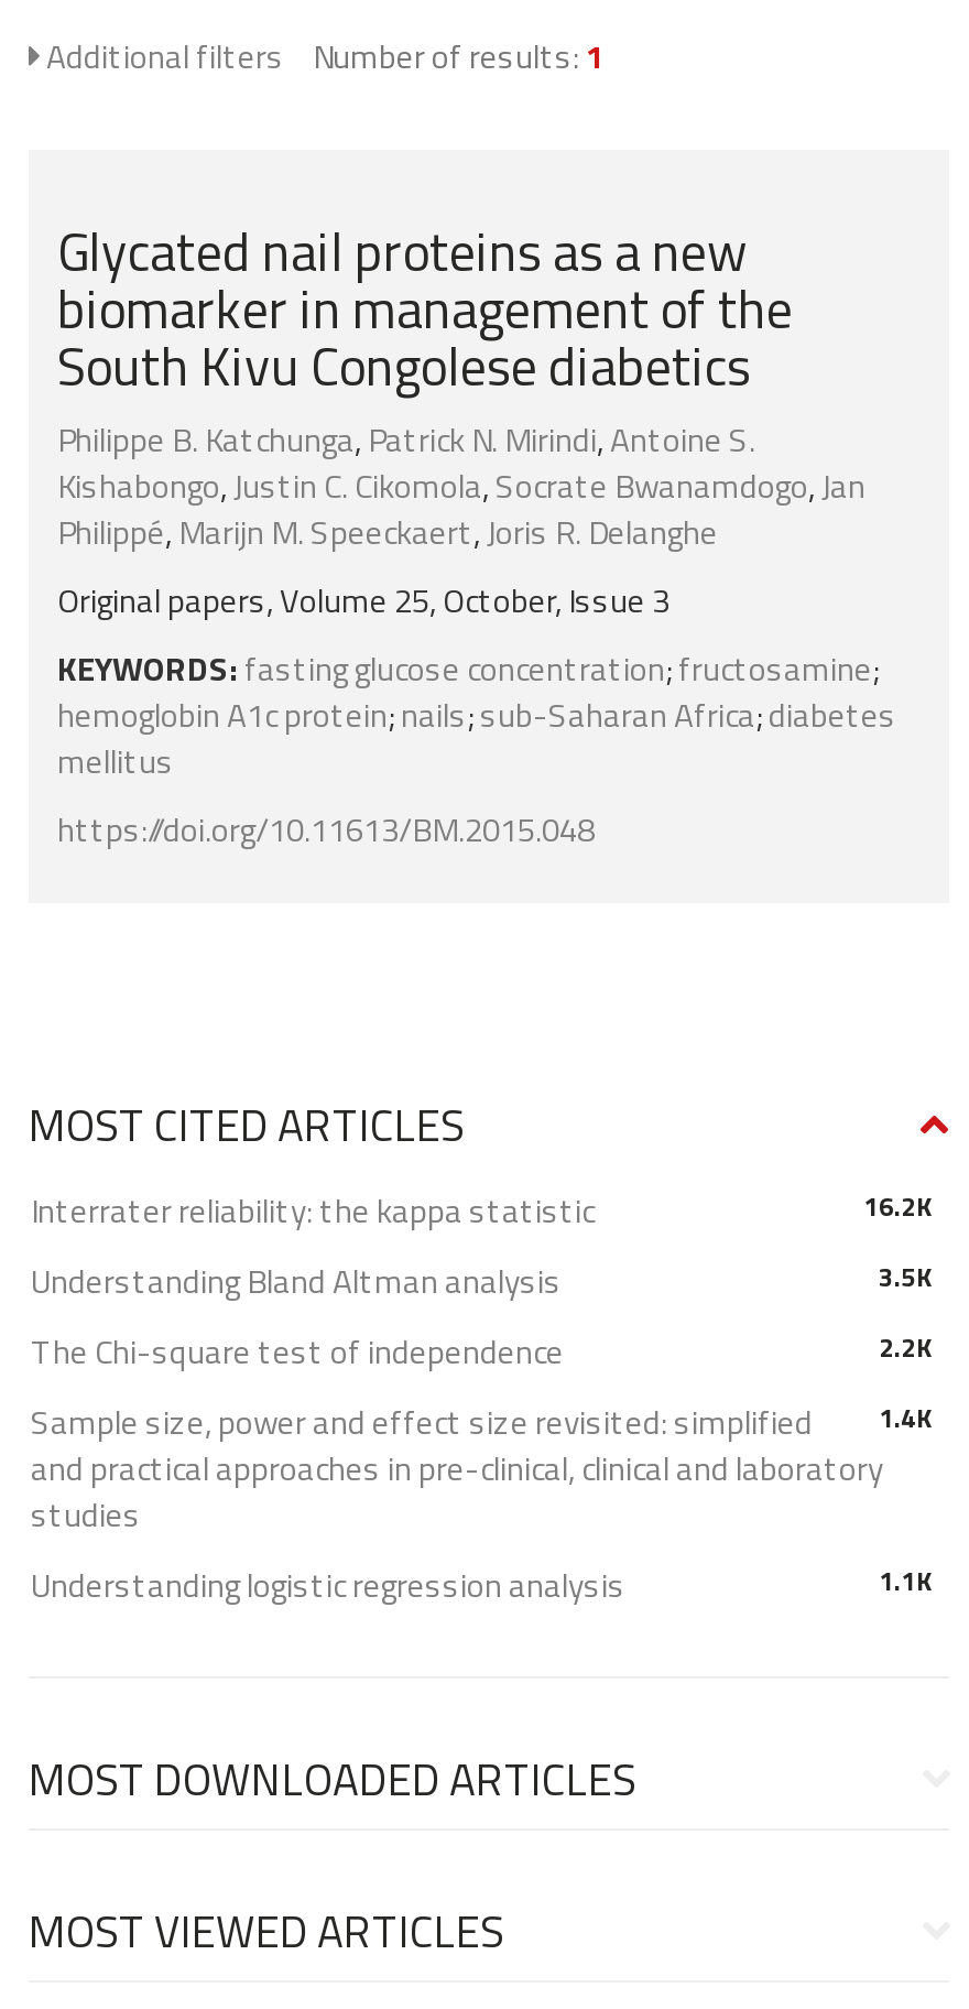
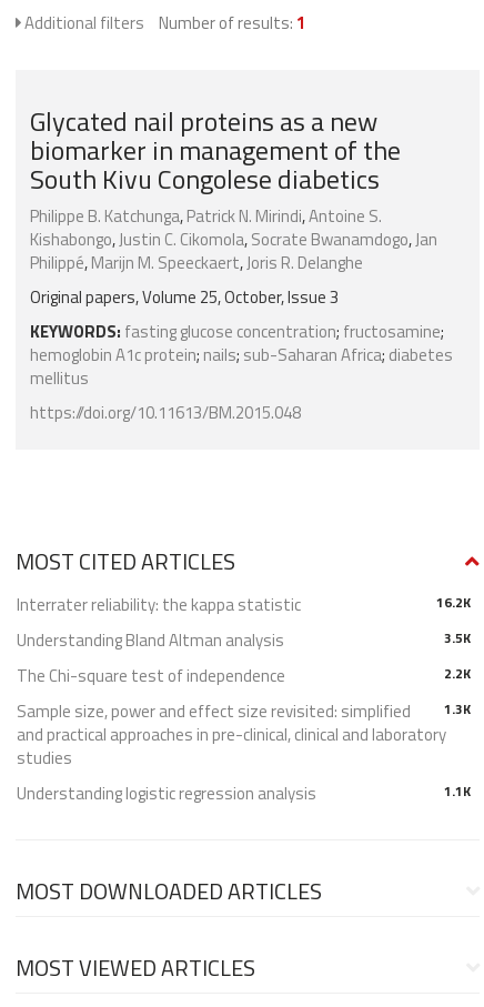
[31,1397,932,1447] Sample size, power and effect size revisited: simplified 1.4K -> [17,698,471,724] Sample size, power and effect size revisited: simplified 1.3K

